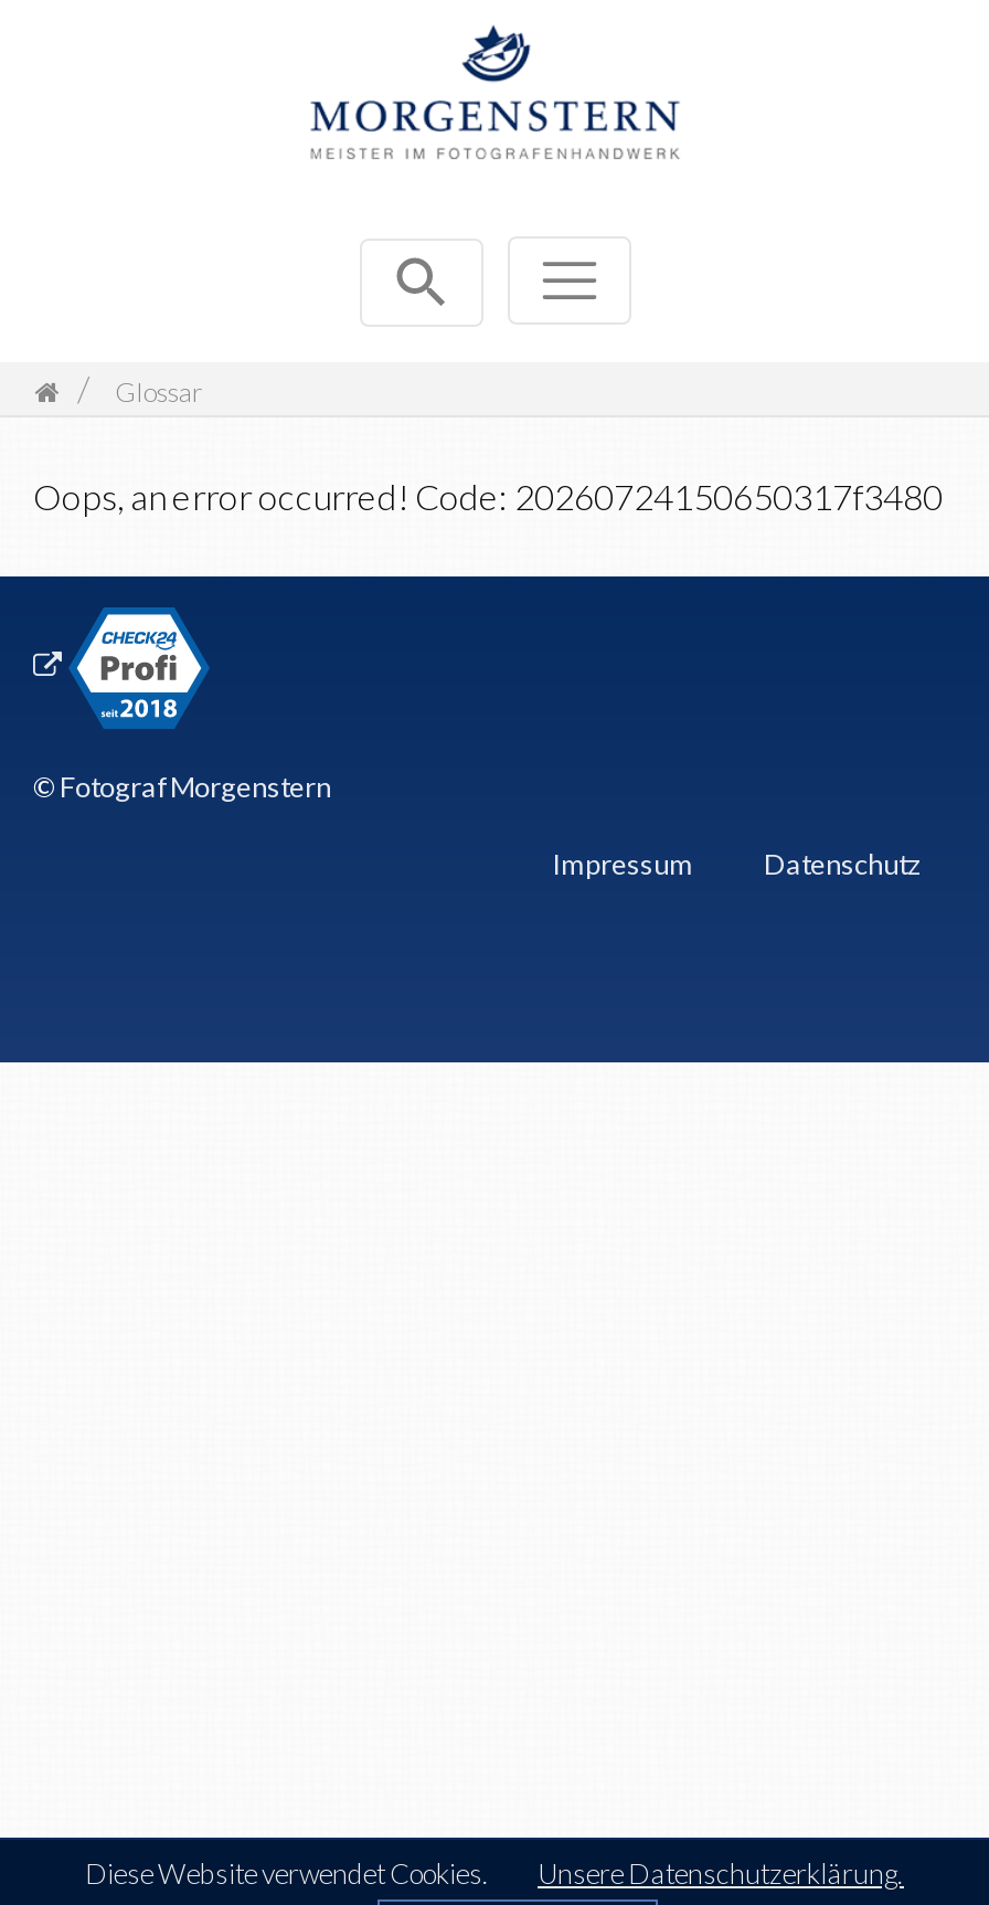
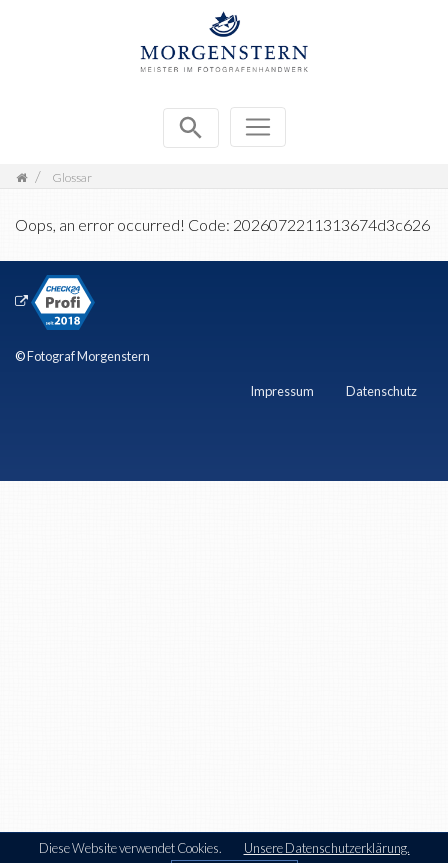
[33,475,943,517] Oops, an error occurred! Code: 20260724150650317f3480 -> [15,215,430,234] Oops, an error occurred! Code: 2026072211313674d3c626

